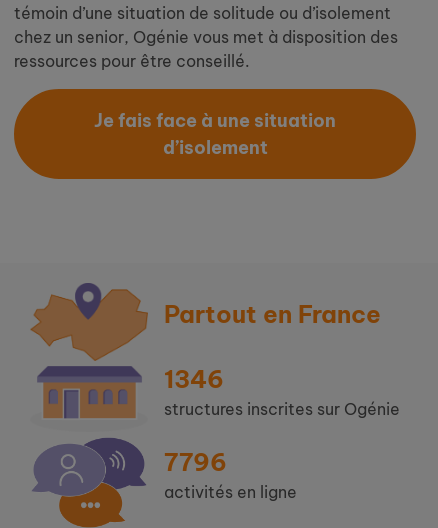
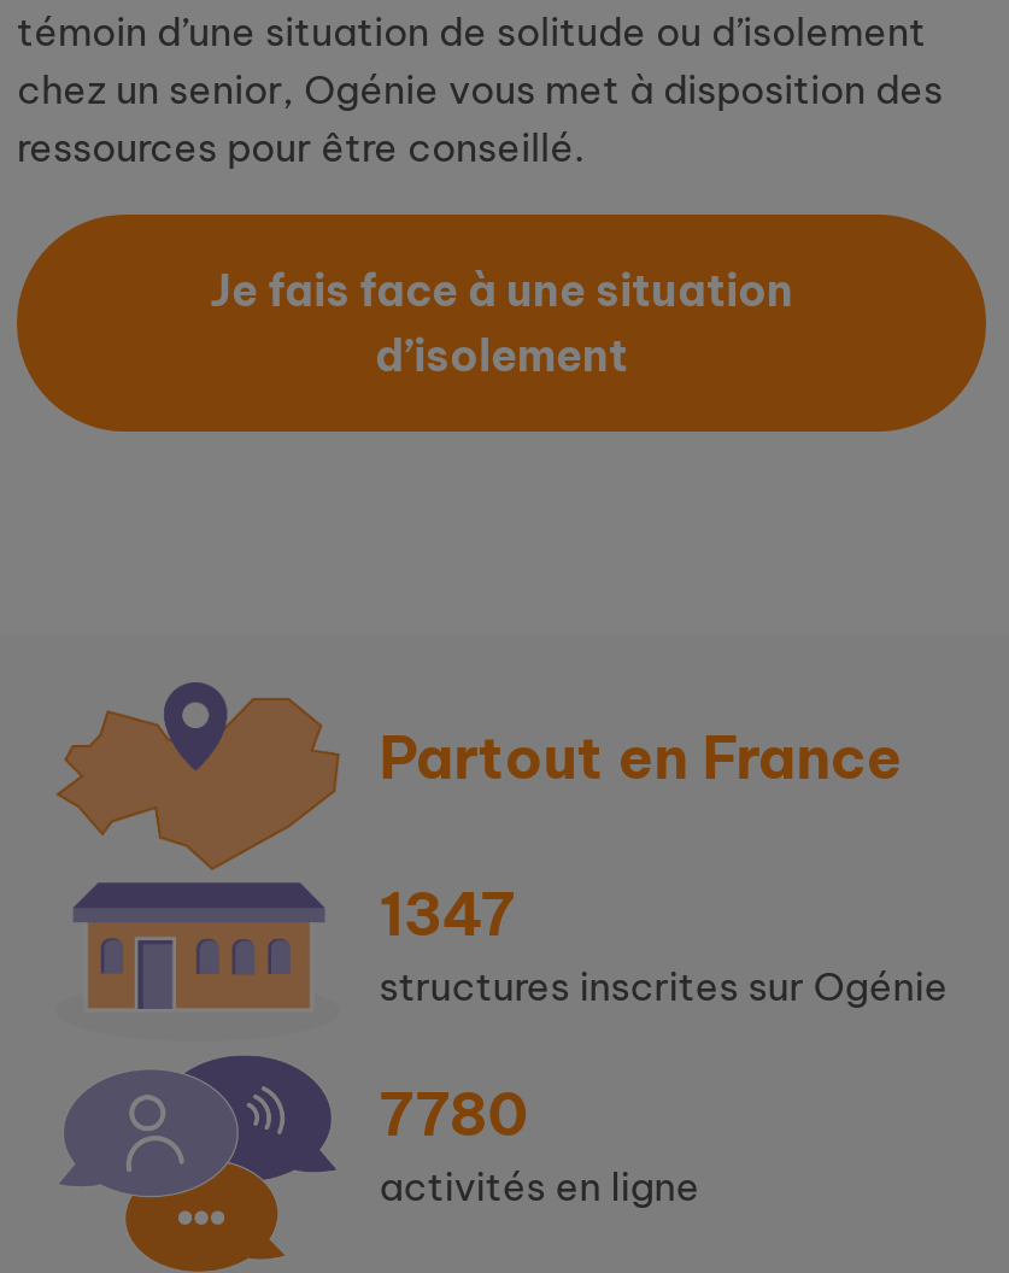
[164,364,224,394] 1346 -> [379,877,514,949] 1347
[164,447,227,477] 7796 -> [379,1078,528,1151] 7780

